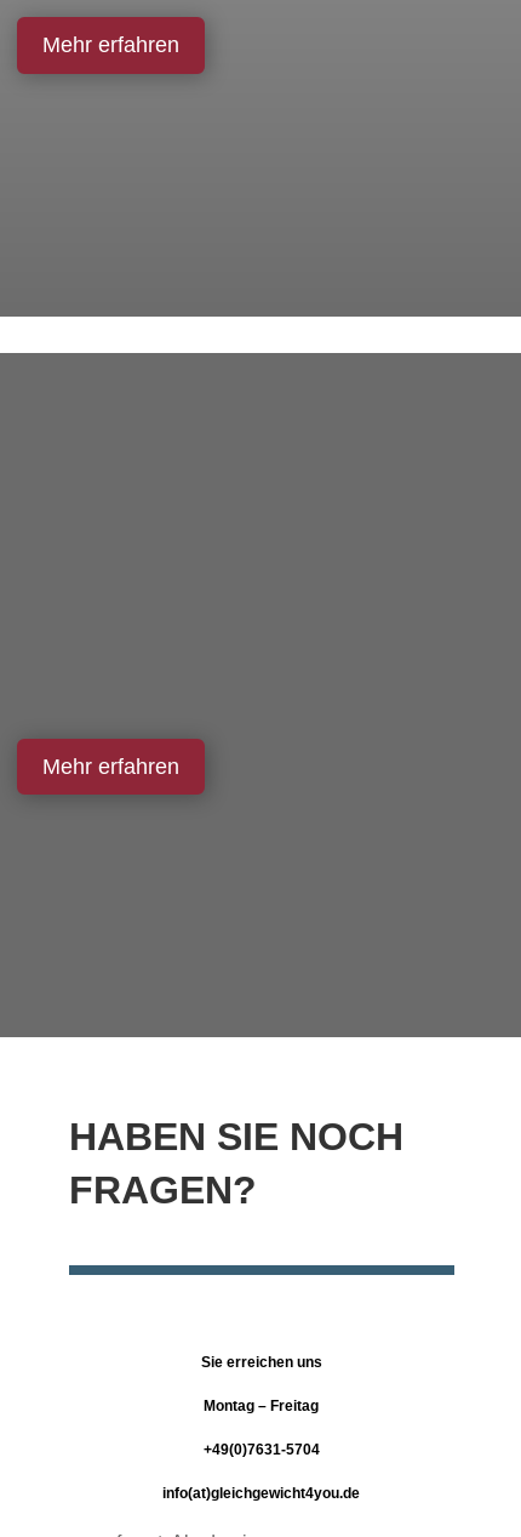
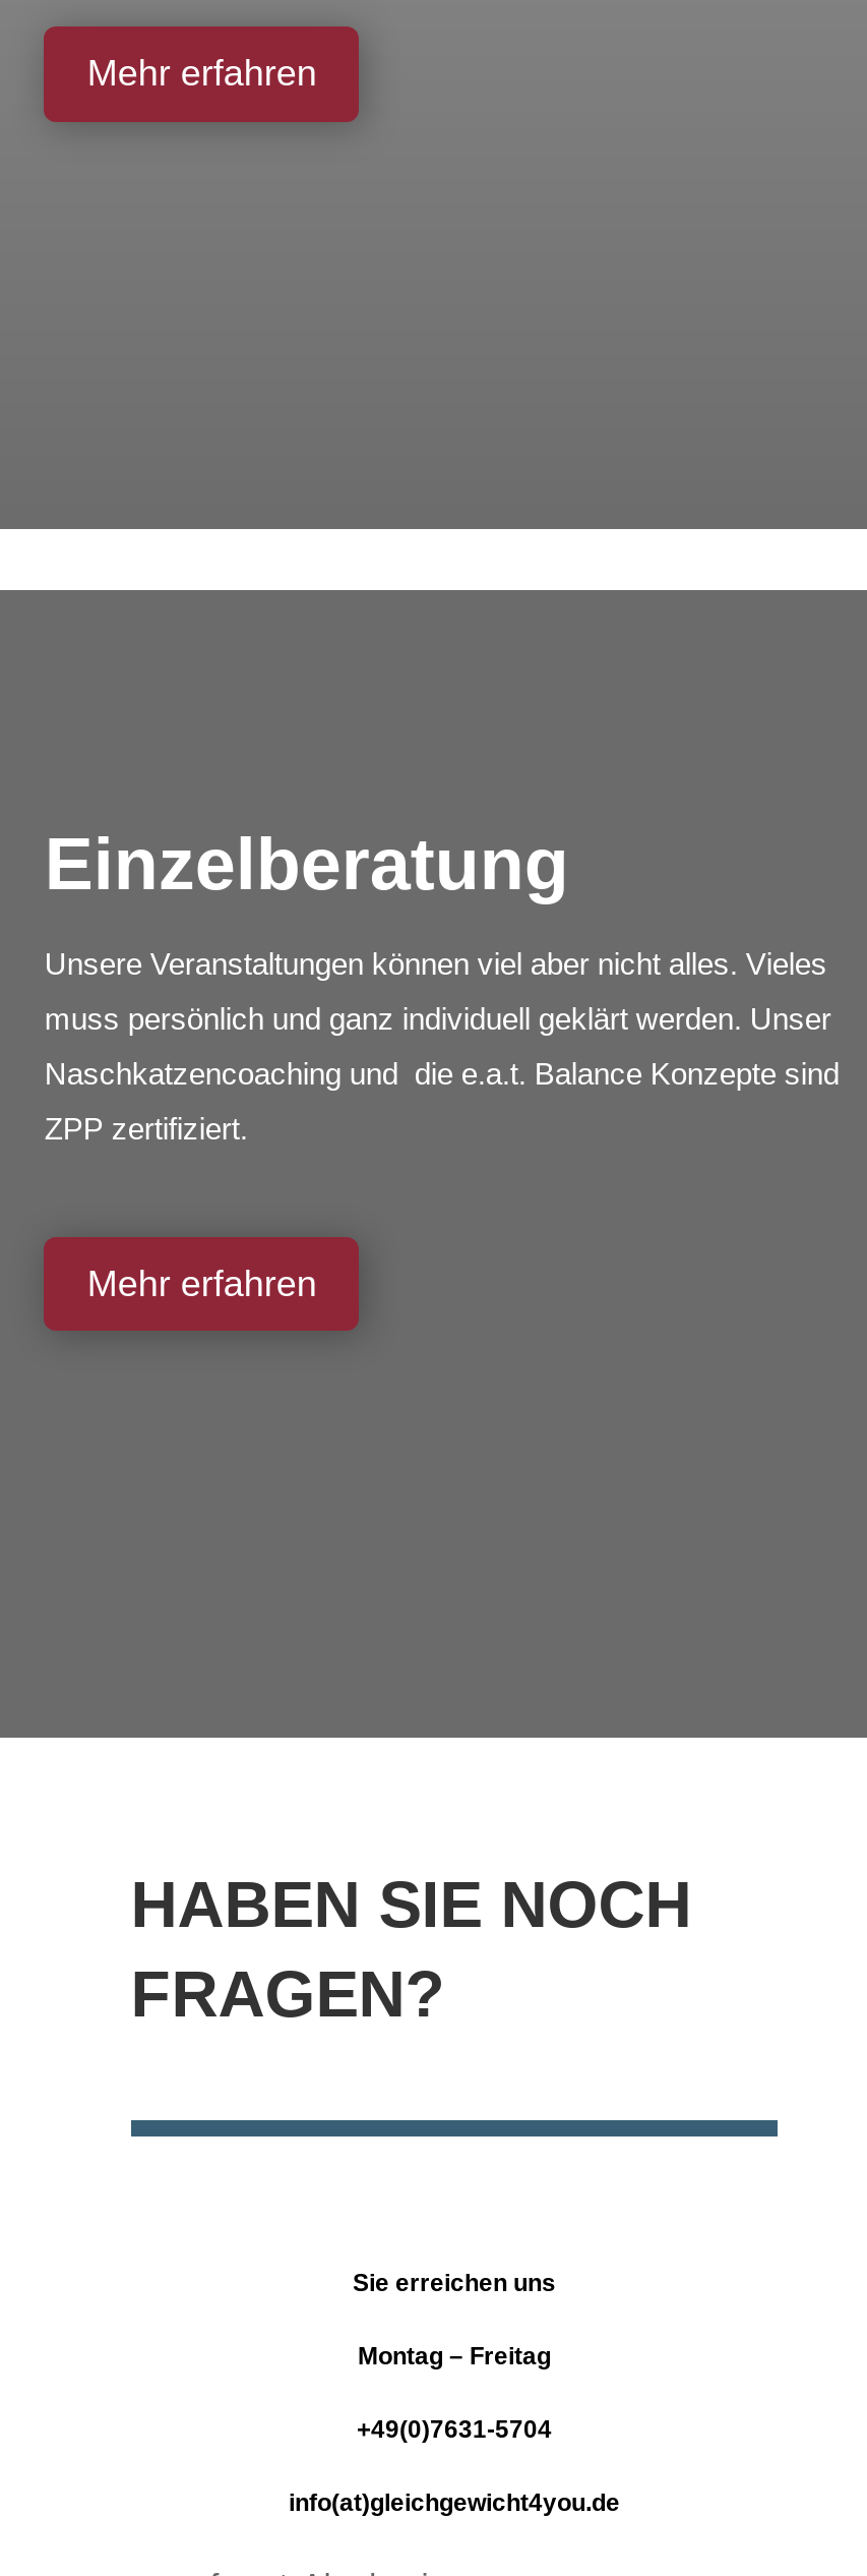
none -> [45,821,839,1145] Einzelberatung | Unsere Veranstaltungen können viel aber nicht alles. Vieles | muss persönlich und ganz individuell geklärt werden. Unser | Naschkatzencoaching und die e.a.t. Balance Konzepte sind | ZPP zertifiziert.

